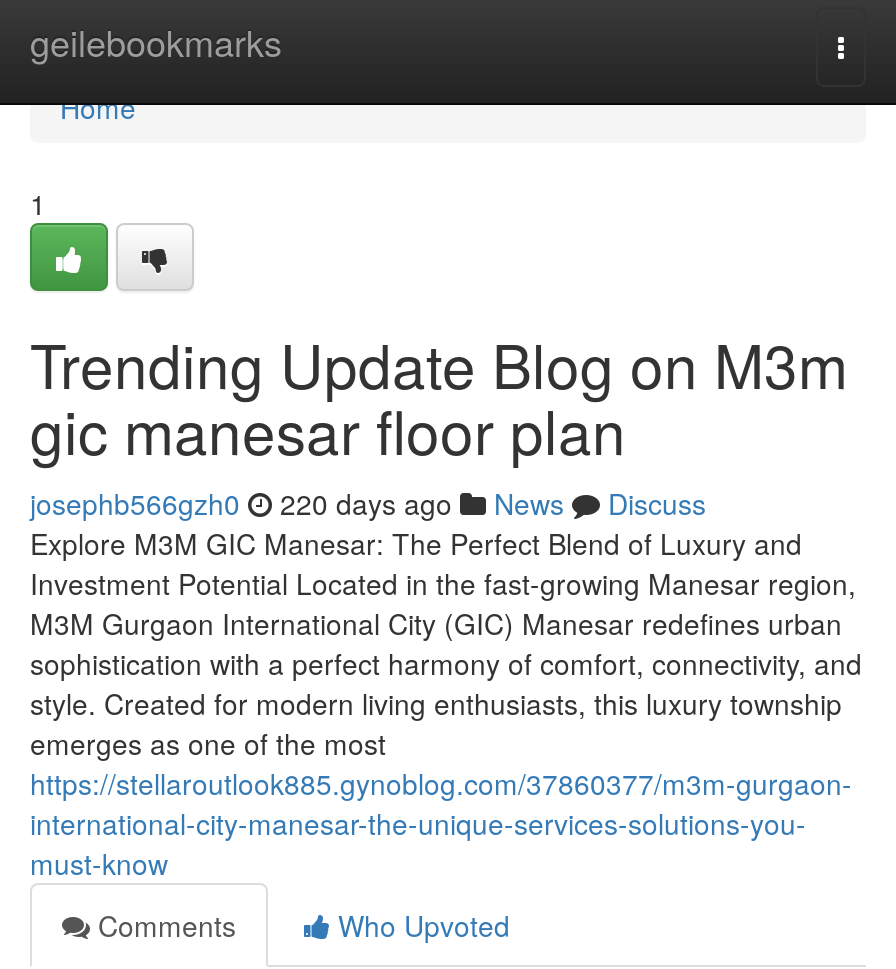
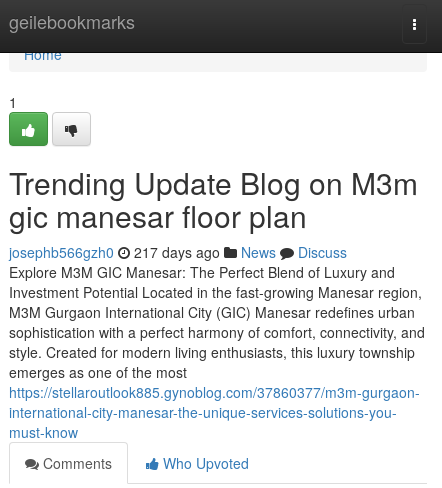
[30,483,706,523] josephb566gzh0 220 days ago News Discuss -> [9,242,347,262] josephb566gzh0 217 days ago News Discuss

